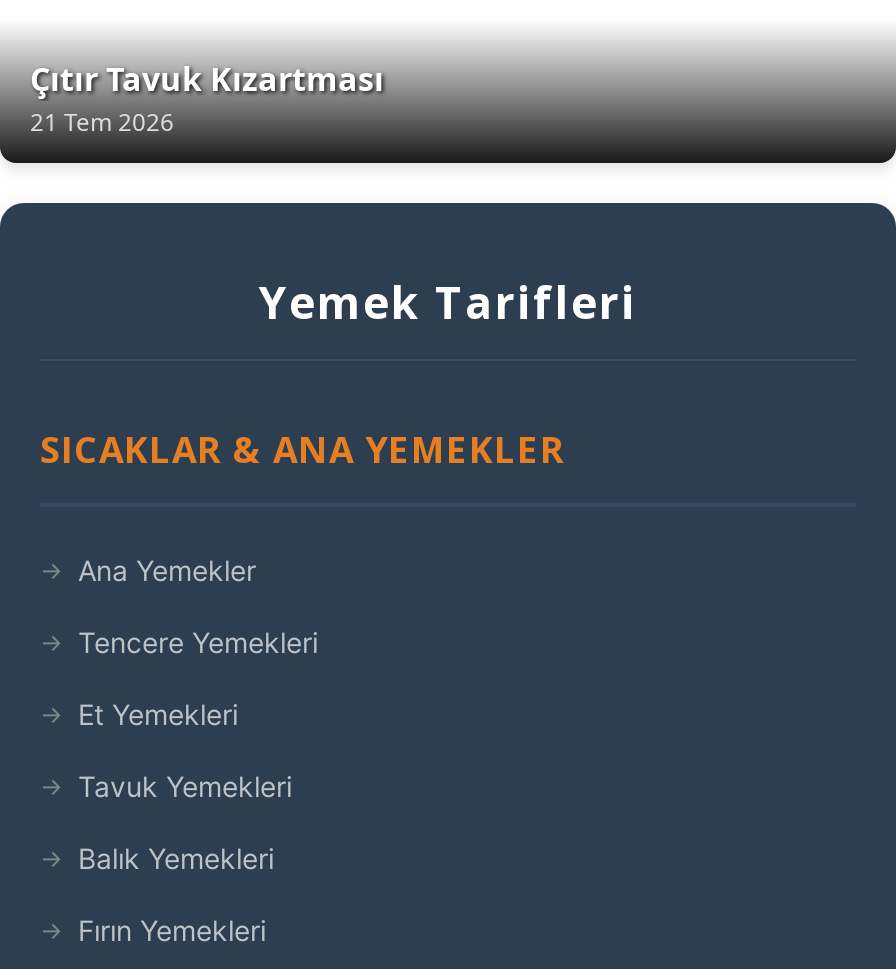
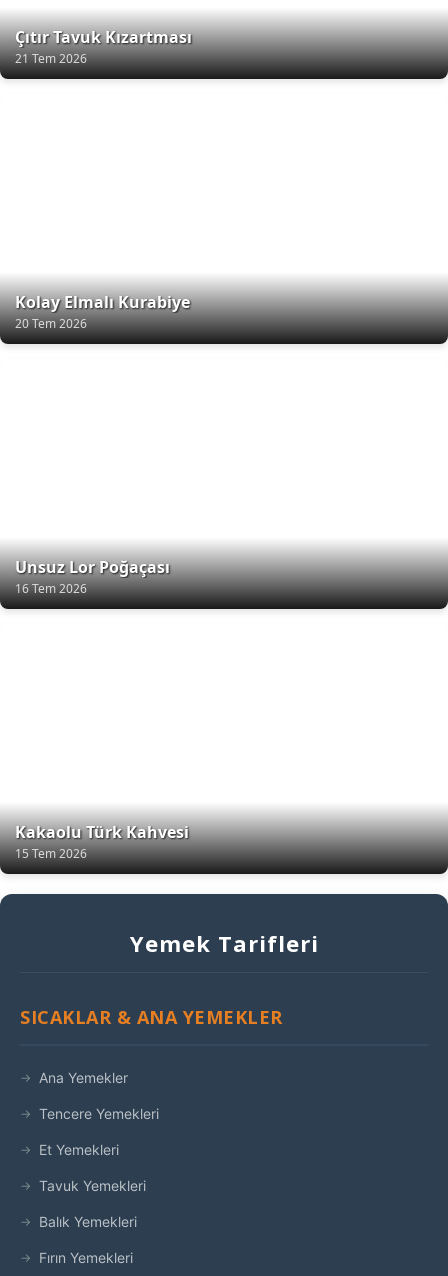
none -> [15,291,190,332] Kolay Elmalı Kurabiye | 20 Tem 2026
none -> [15,556,170,597] Unsuz Lor Poğaçası | 16 Tem 2026
none -> [15,821,189,862] Kakaolu Türk Kahvesi | 15 Tem 2026

